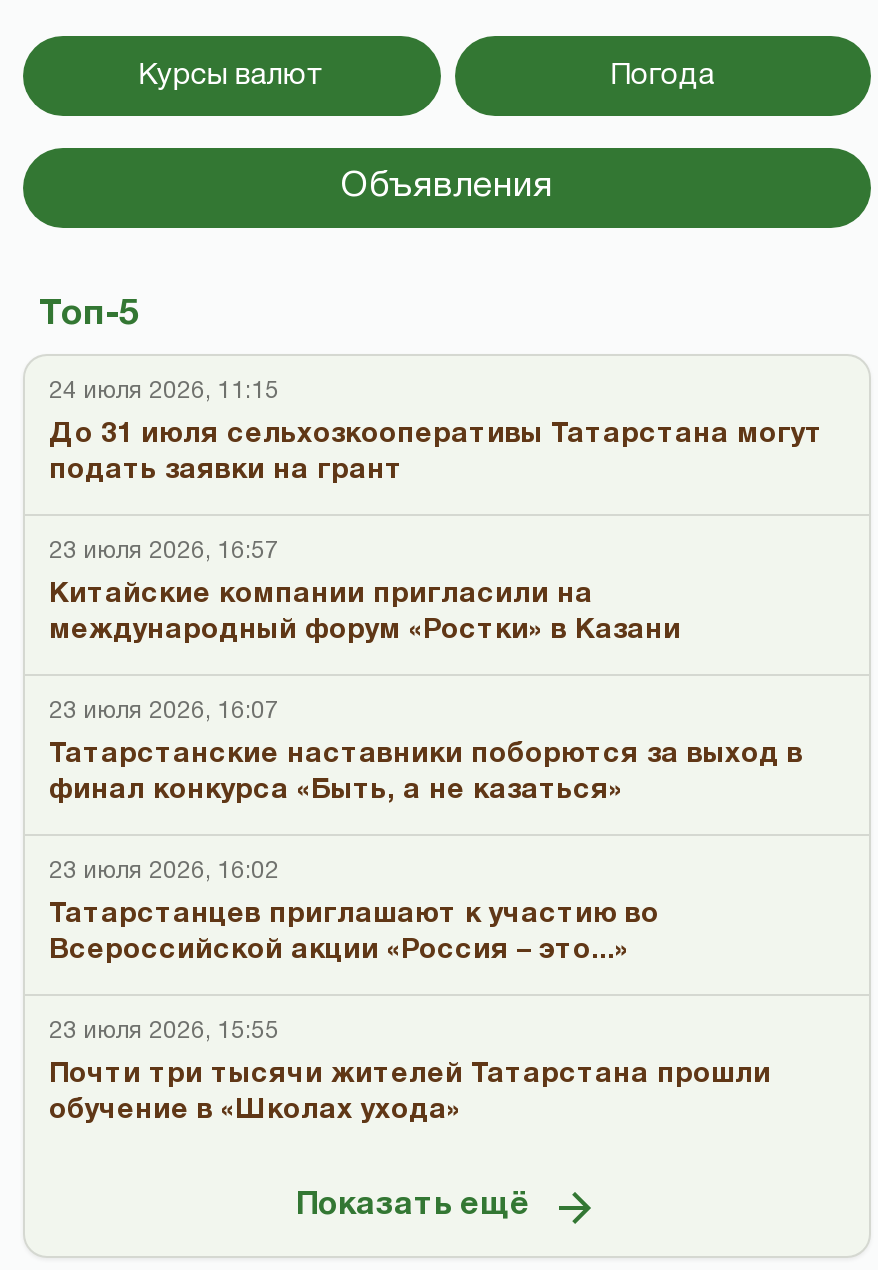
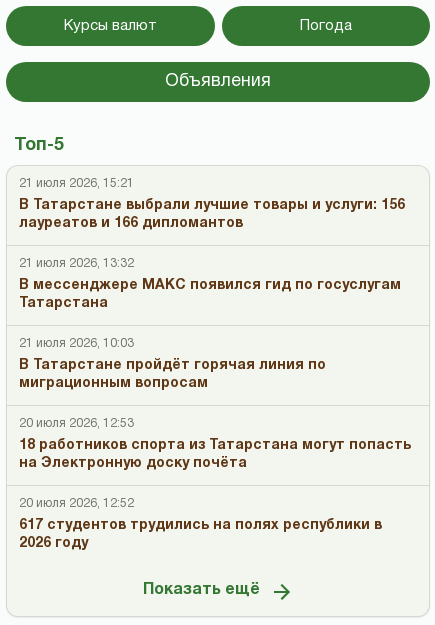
[49,380,279,402] 24 июля 2026, 11:15 -> [19,178,134,189] 21 июля 2026, 15:21
[49,422,823,484] До 31 июля сельхозкооперативы Татарстана могут | подать заявки на грант -> [19,199,405,230] В Татарстане выбрали лучшие товары и услуги: 156 | лауреатов и 166 дипломантов
[49,540,279,562] 23 июля 2026, 16:57 -> [19,258,134,269] 21 июля 2026, 13:32
[49,582,681,644] Китайские компании пригласили на | международный форум «Ростки» в Казани -> [19,279,401,310] В мессенджере МАКС появился гид по госуслугам | Татарстана
[49,700,279,722] 23 июля 2026, 16:07 -> [19,338,134,349] 21 июля 2026, 10:03
[49,742,803,804] Татарстанские наставники поборются за выход в | финал конкурса «Быть, а не казаться» -> [19,359,326,390] В Татарстане пройдёт горячая линия по | миграционным вопросам
[49,860,279,882] 23 июля 2026, 16:02 -> [19,418,134,429] 20 июля 2026, 12:53
[49,902,659,964] Татарстанцев приглашают к участию во | Всероссийской акции «Россия – это...» -> [19,439,411,470] 18 работников спорта из Татарстана могут попасть | на Электронную доску почёта
[49,1020,279,1042] 23 июля 2026, 15:55 -> [19,498,134,509] 20 июля 2026, 12:52
[49,1062,771,1124] Почти три тысячи жителей Татарстана прошли | обучение в «Школах ухода» -> [19,519,382,550] 617 студентов трудились на полях республики в | 2026 году

